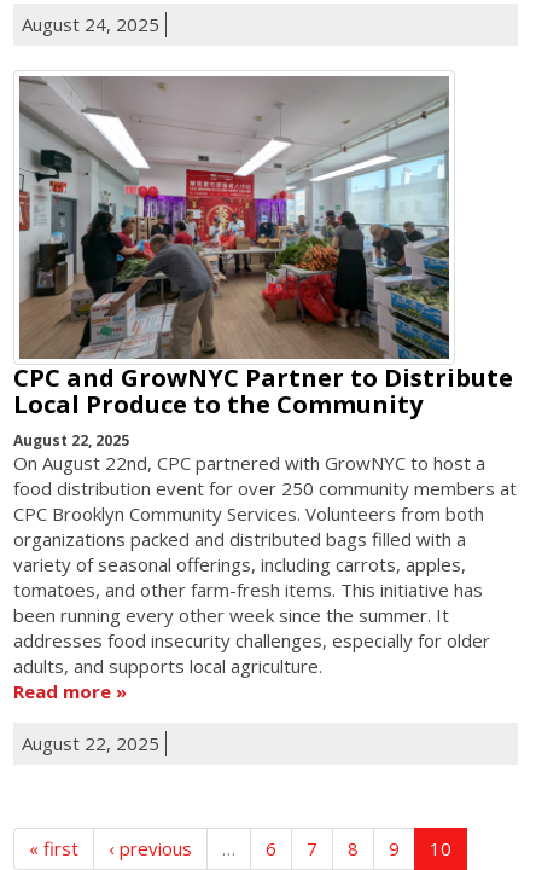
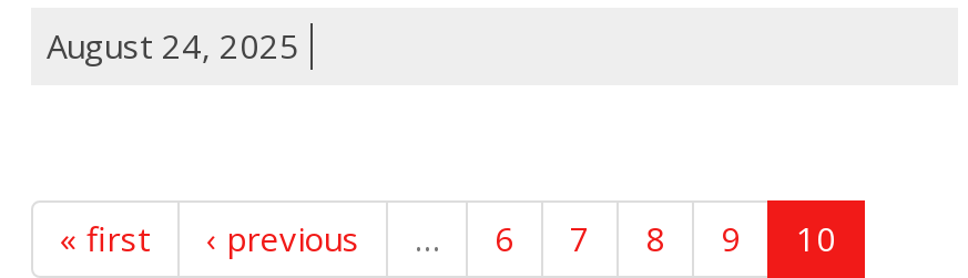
[13,75,517,756] [image] | CPC and GrowNYC Partner to Distribute | Local Produce to the Community | August 22, 2025 | On August 22nd, CPC partnered with GrowNYC to host a | food distribution event for over 250 community members at | CPC Brooklyn Community Services. Volunteers from both | organizations packed and distributed bags filled with a | variety of seasonal offerings, including carrots, apples, | tomatoes, and other farm-fresh items. This initiative has | been running every other week since the summer. It | addresses food insecurity challenges, especially for older | adults, and supports local agriculture. | Read more | August 22, 2025 -> none

